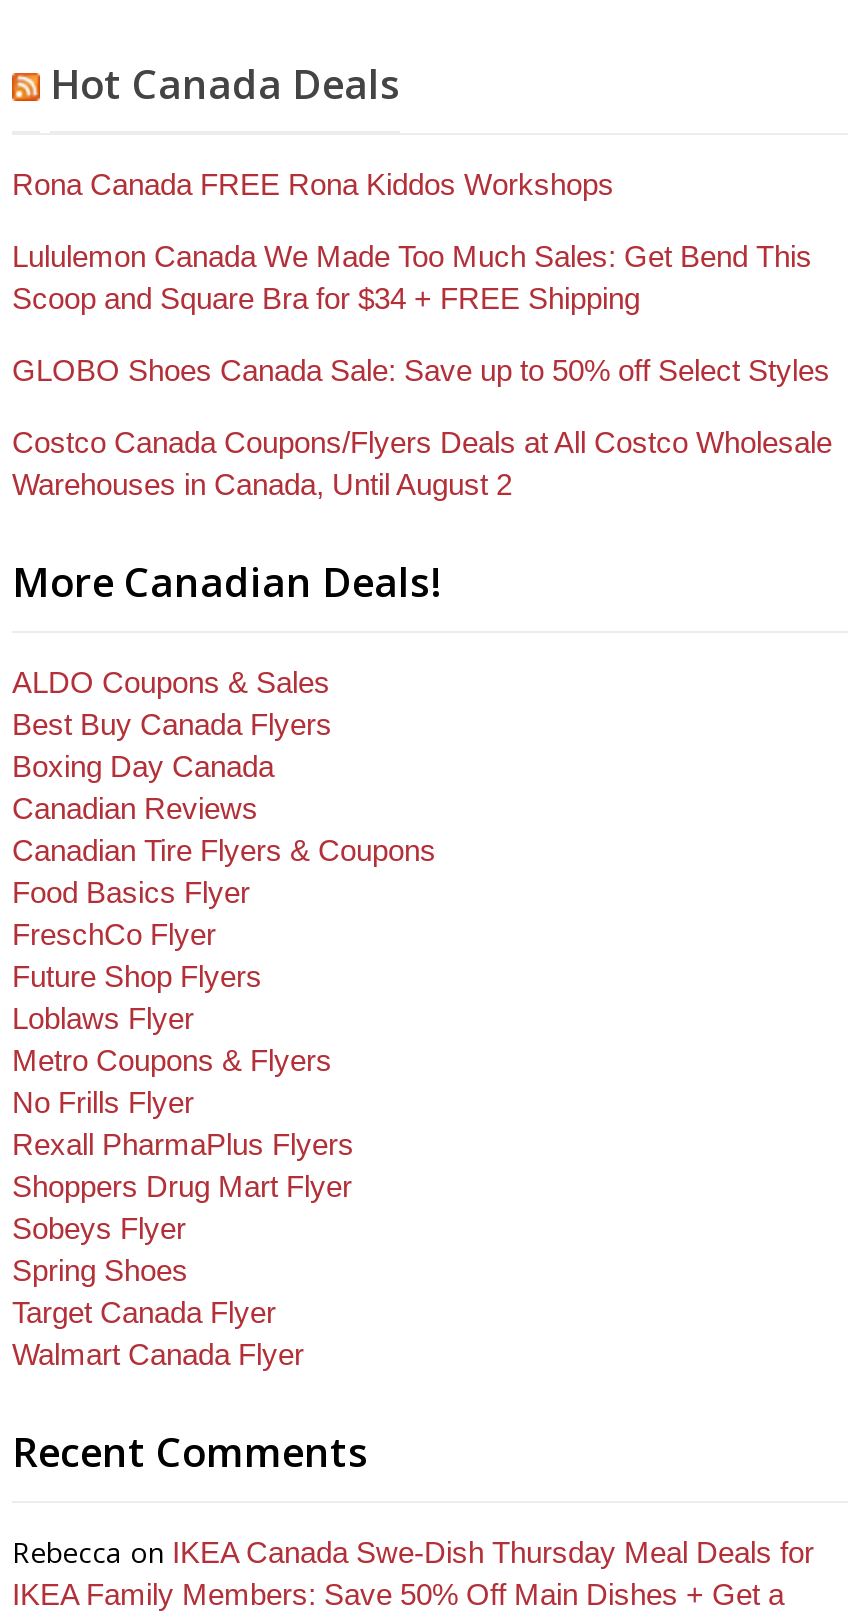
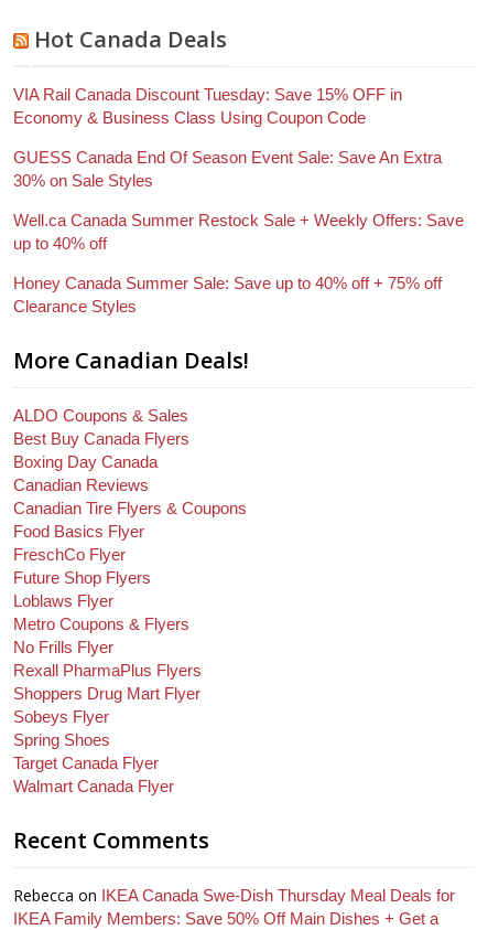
[12,166,614,200] Rona Canada FREE Rona Kiddos Workshops -> [13,85,402,127] VIA Rail Canada Discount Tuesday: Save 15% OFF in | Economy & Business Class Using Coupon Code
[12,238,812,314] Lululemon Canada We Made Too Much Sales: Get Bend This | Scoop and Square Bra for $34 + FREE Shipping -> [13,147,442,189] GUESS Canada End Of Season Event Sale: Save An Extra | 30% on Sale Styles
[12,352,830,386] GLOBO Shoes Canada Sale: Save up to 50% off Select Styles -> [13,210,464,252] Well.ca Canada Summer Restock Sale + Weekly Offers: Save | up to 40% off
[12,424,832,500] Costco Canada Coupons/Flyers Deals at All Costco Wholesale | Warehouses in Canada, Until August 2 -> [13,273,442,315] Honey Canada Summer Sale: Save up to 40% off + 75% off | Clearance Styles

